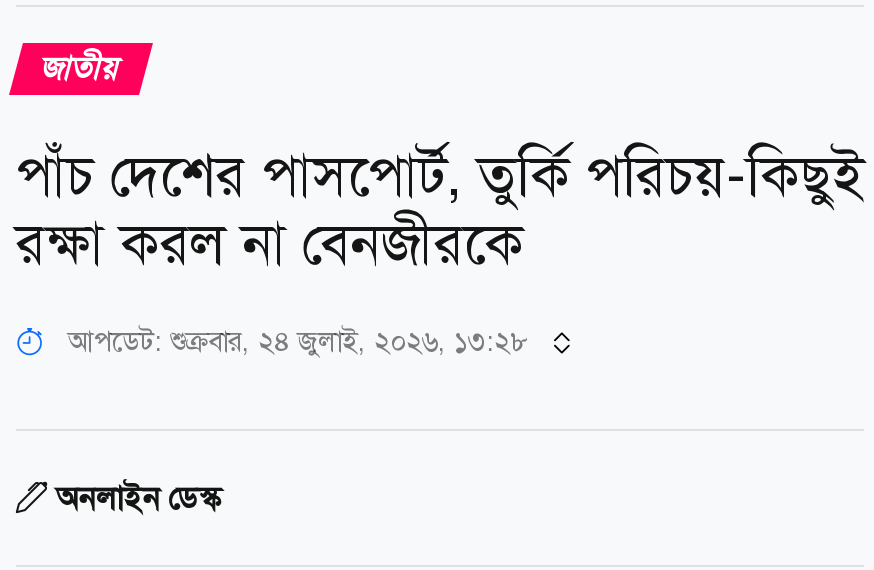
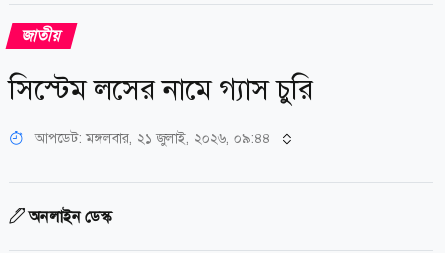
[16,140,864,282] পাঁচ দেশের পাসপোর্ট, তুর্কি পরিচয়-কিছুই | রক্ষা করল না বেনজীরকে -> [9,71,313,108] সিস্টেম লসের নামে গ্যাস চুরি
[68,324,528,360] আপডেট: শুক্রবার, ২৪ জুলাই, ২০২৬, ১৩:২৮ -> [35,129,270,147] আপডেট: মঙ্গলবার, ২১ জুলাই, ২০২৬, ০৯:৪৪

